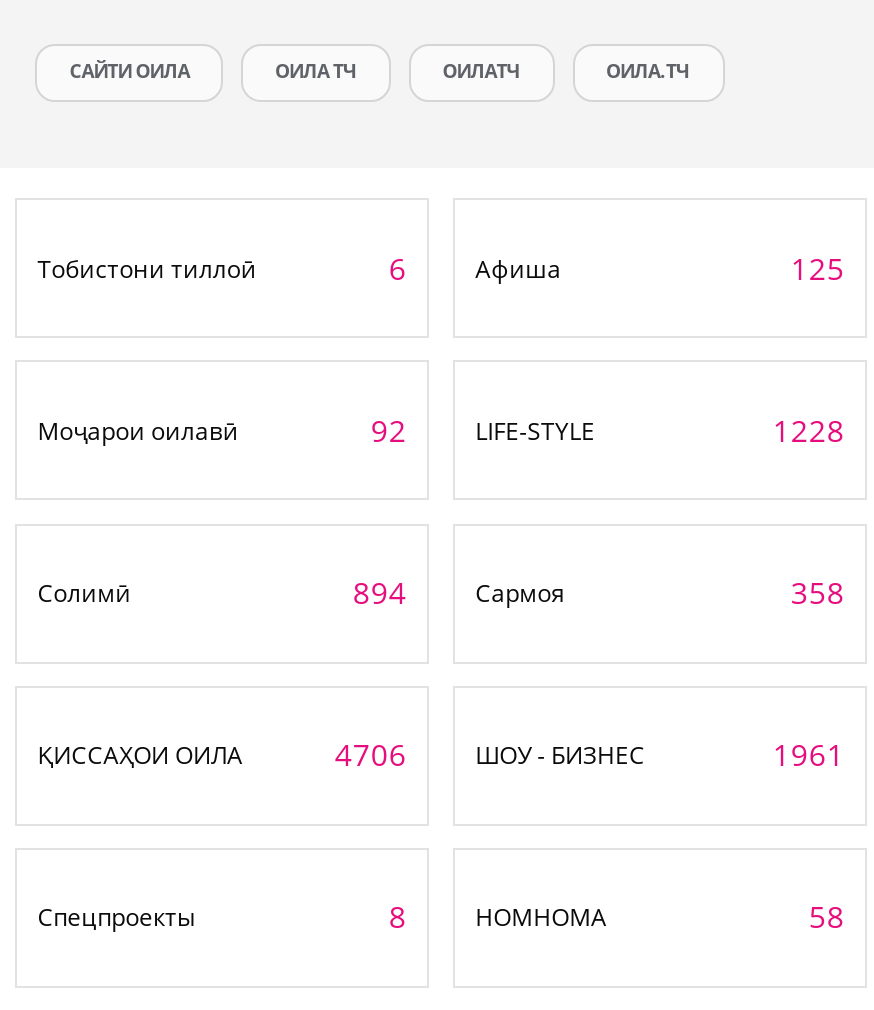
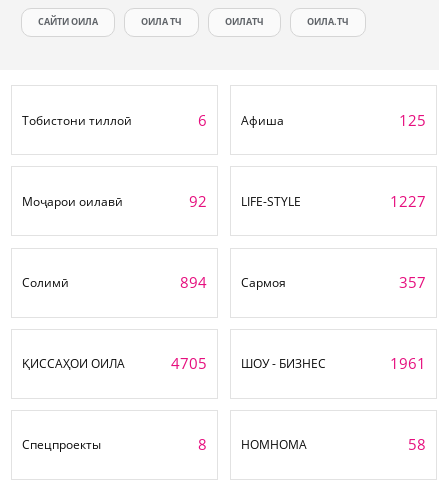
[773,410,845,450] 1228 -> [390,191,426,211] 1227
[791,572,845,612] 358 -> [399,272,426,292] 357
[335,734,407,774] 4706 -> [171,353,207,373] 4705

